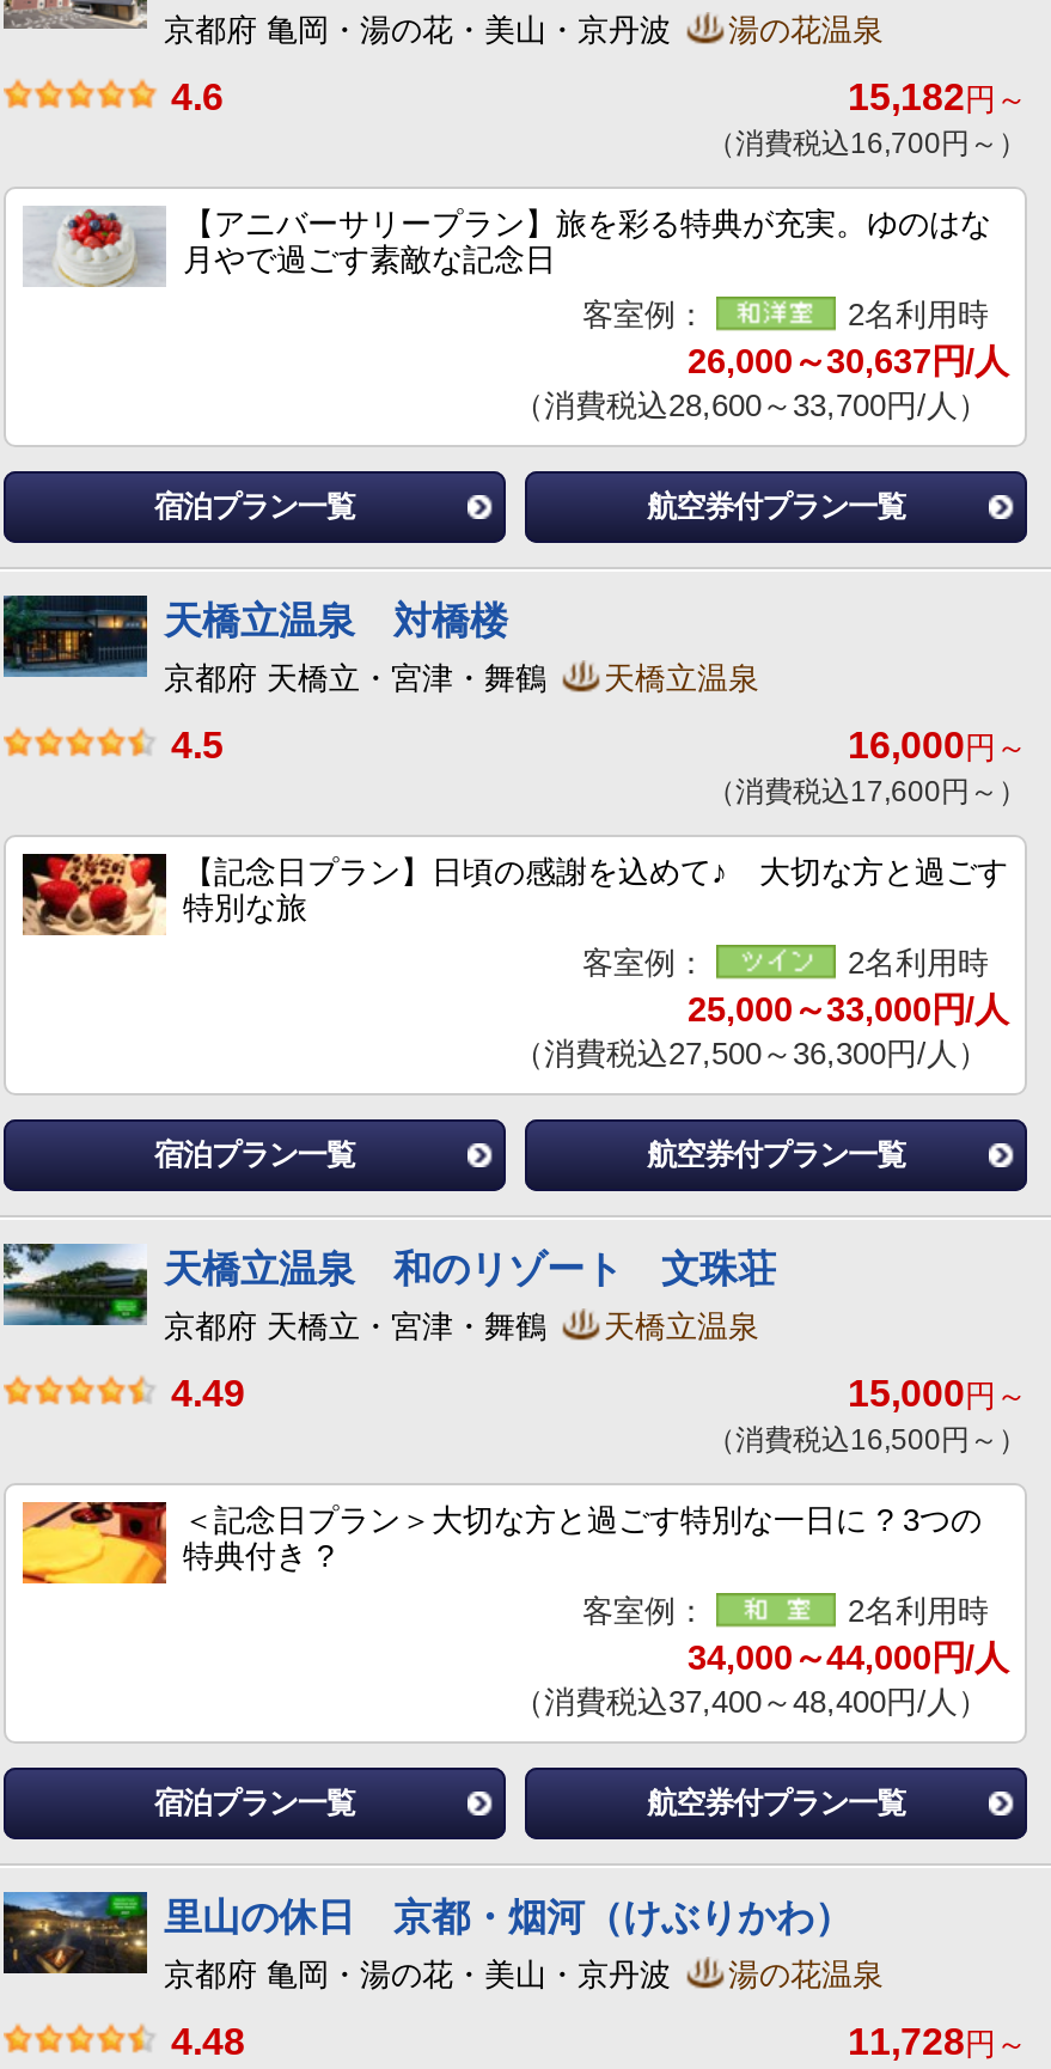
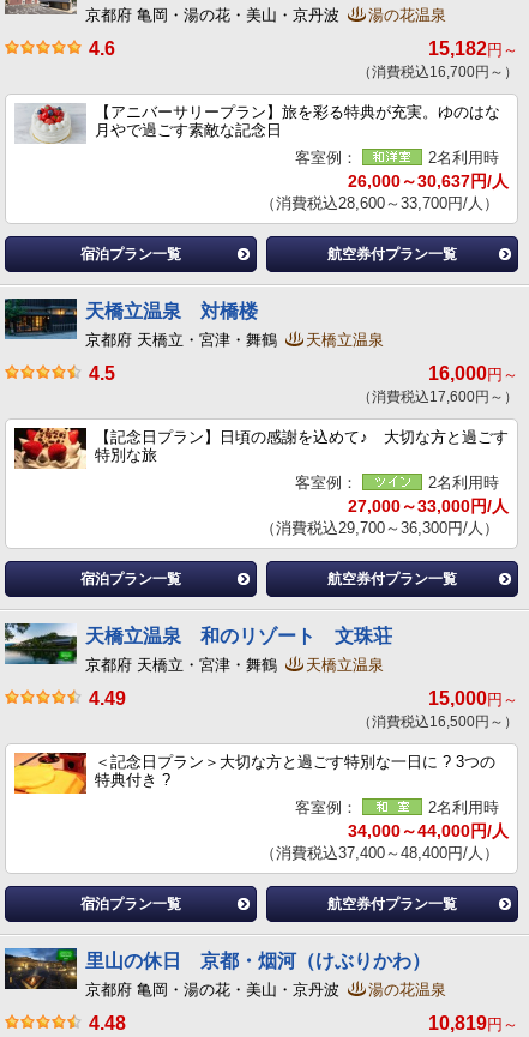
[688,990,1008,1029] 25,000～33,000円/人 -> [348,496,509,516] 27,000～33,000円/人
[513,1036,989,1072] （消費税込27,500～36,300円/人） -> [260,519,499,537] （消費税込29,700～36,300円/人）
[848,2021,1027,2062] 11,728円～ -> [428,1013,518,1033] 10,819円～

